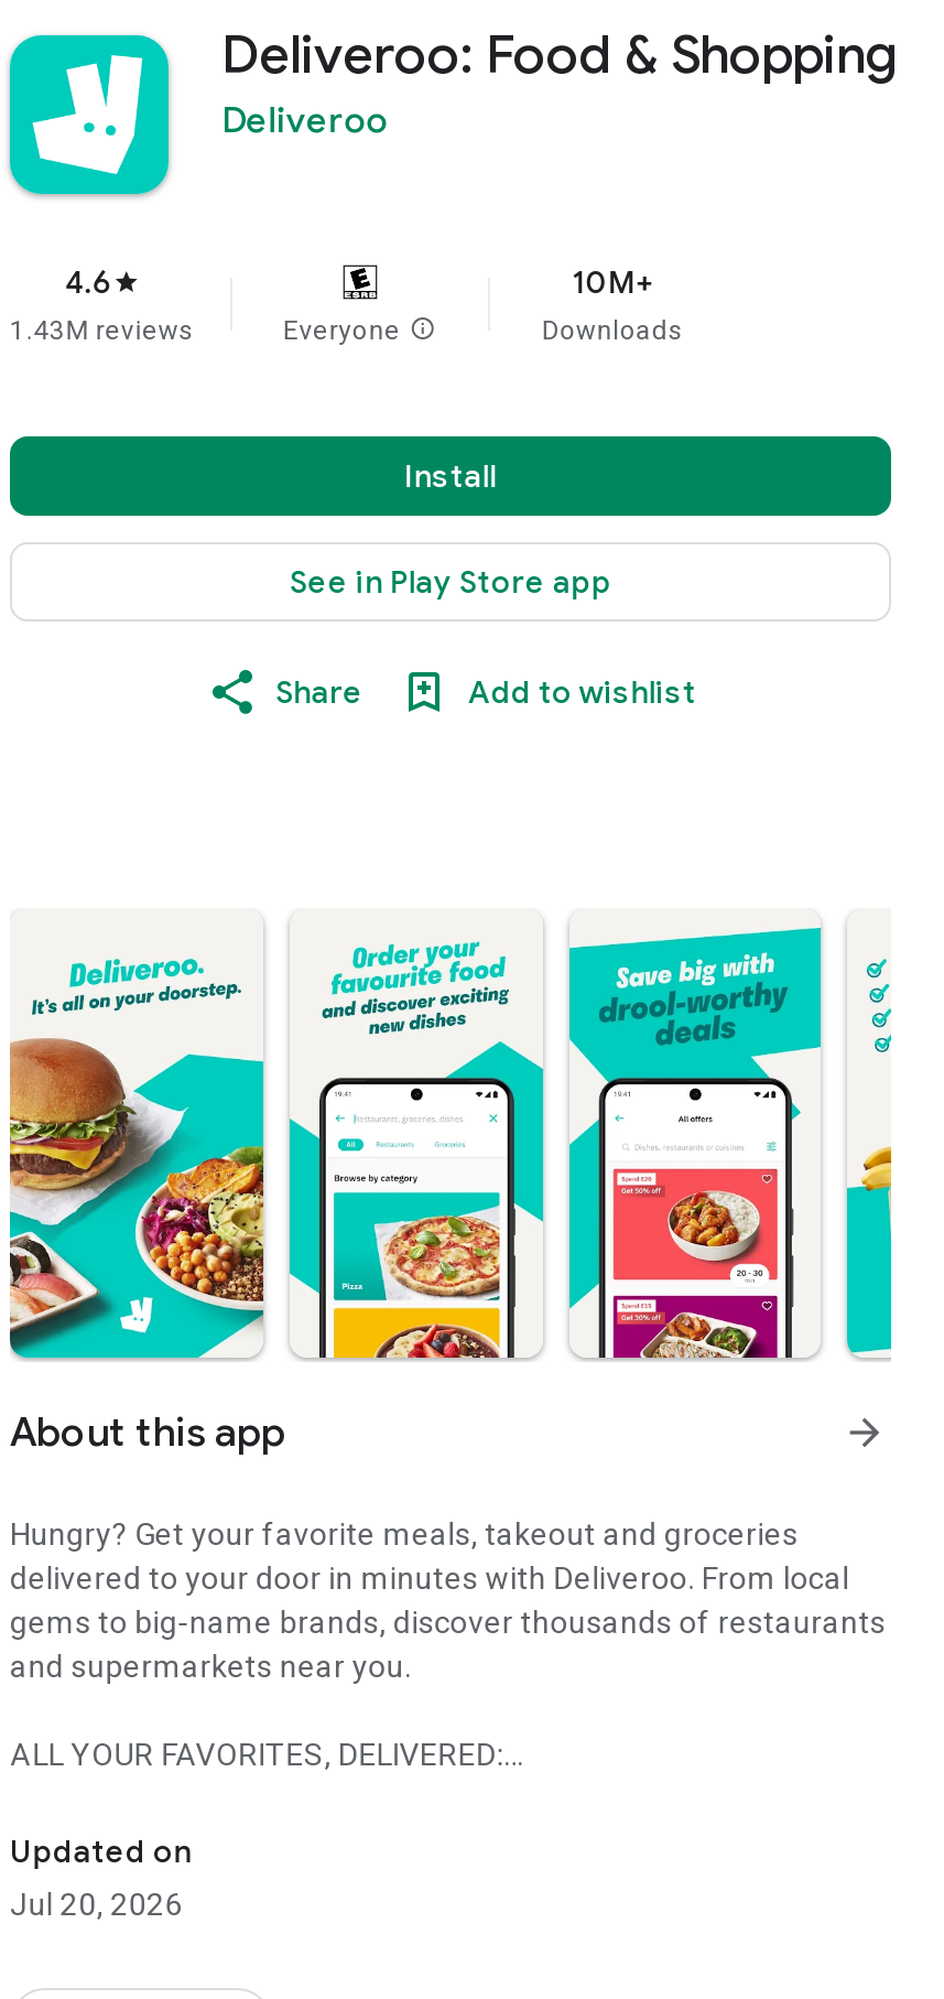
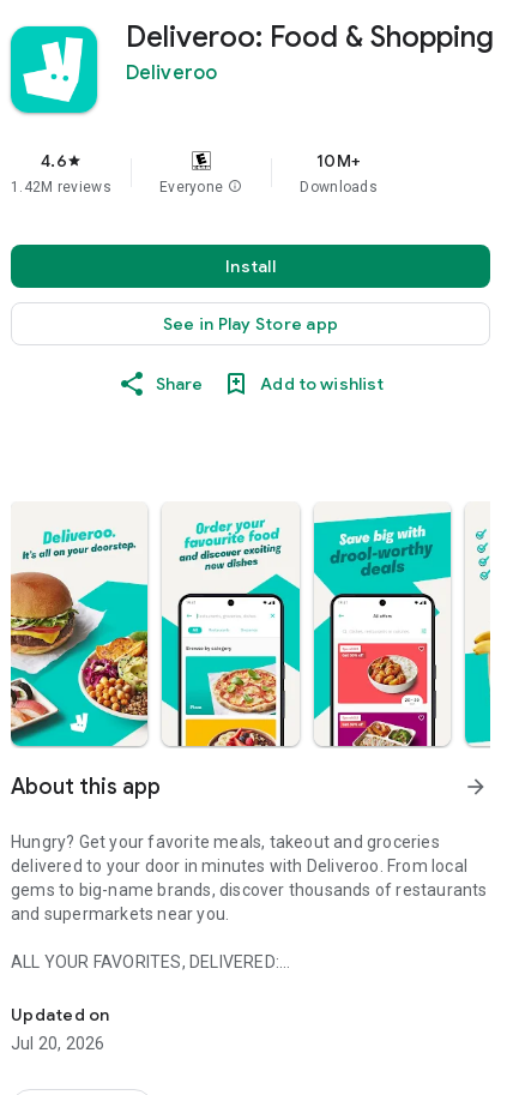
[10,315,195,346] 1.43M reviews -> [11,179,111,195] 1.42M reviews

